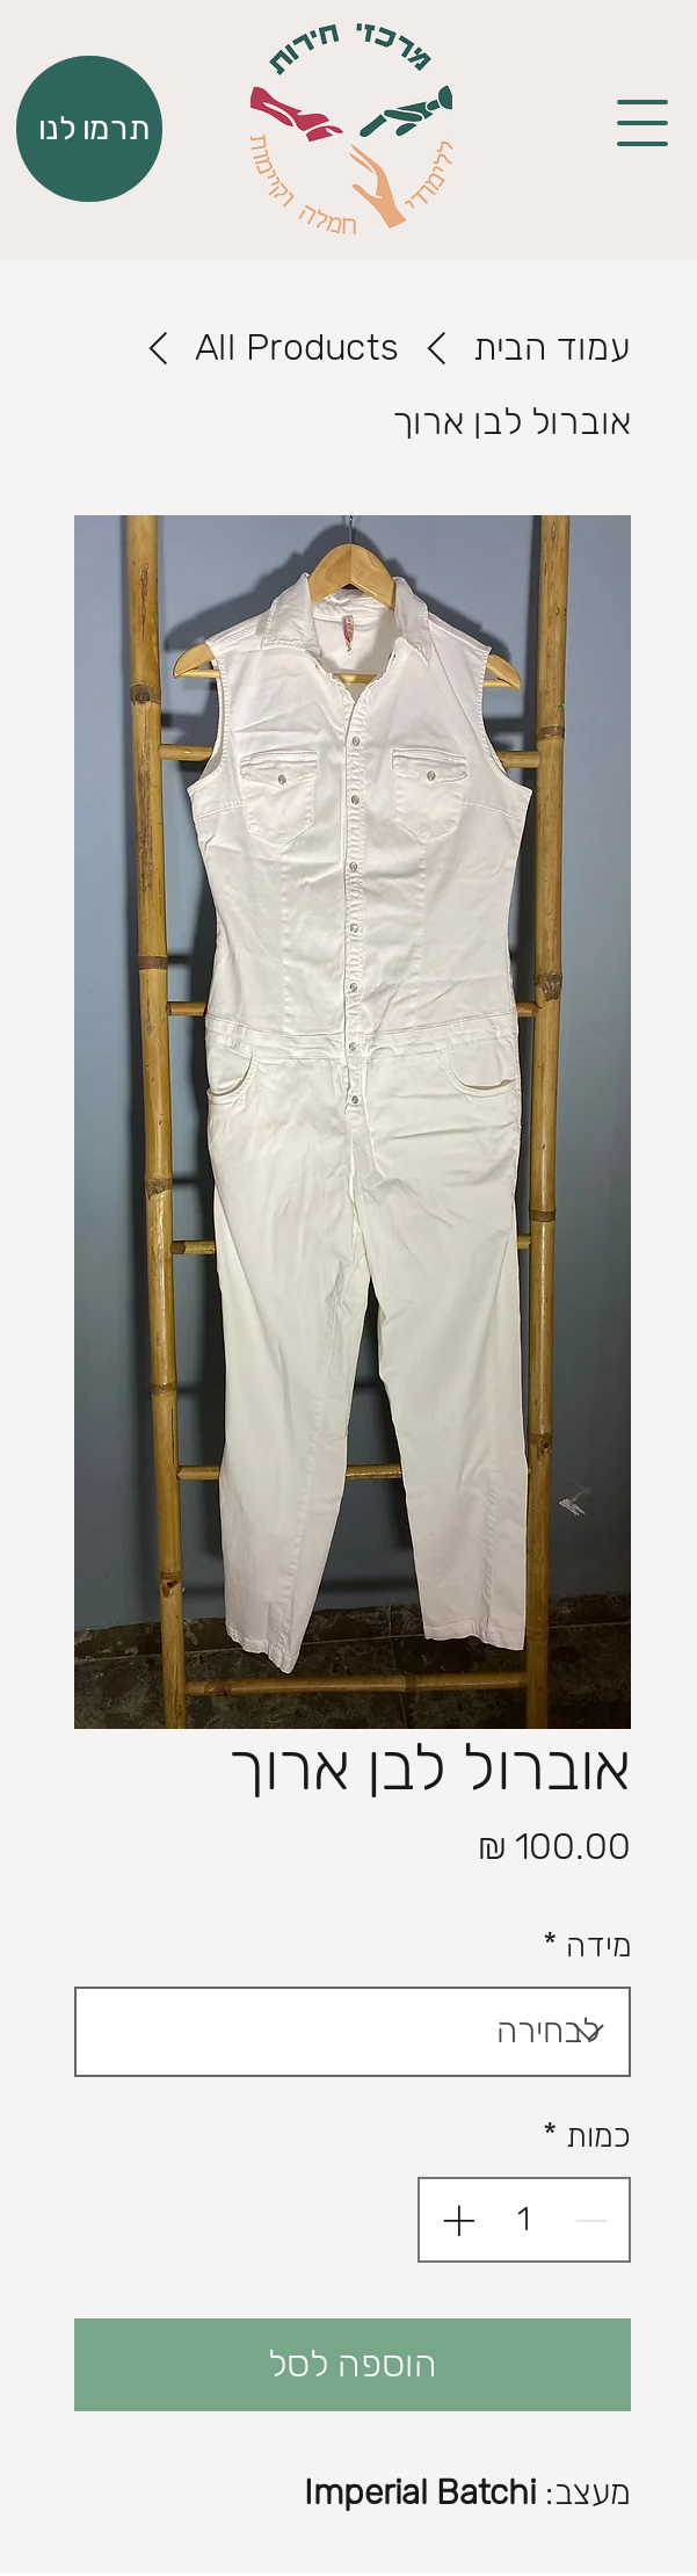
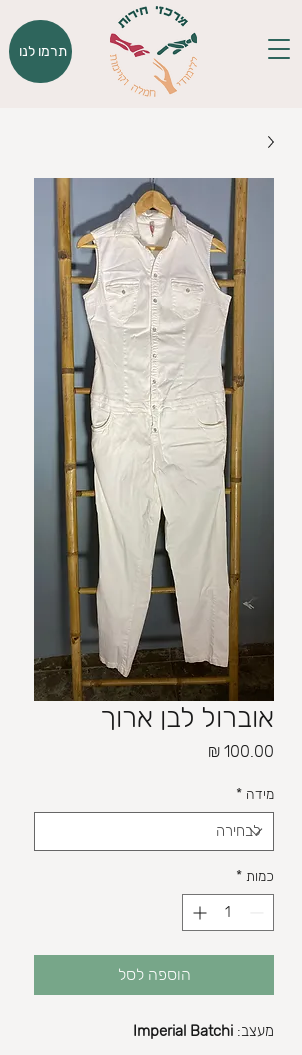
[195,325,631,443] עמוד הבית | All Products | אוברול לבן ארוך -> none

